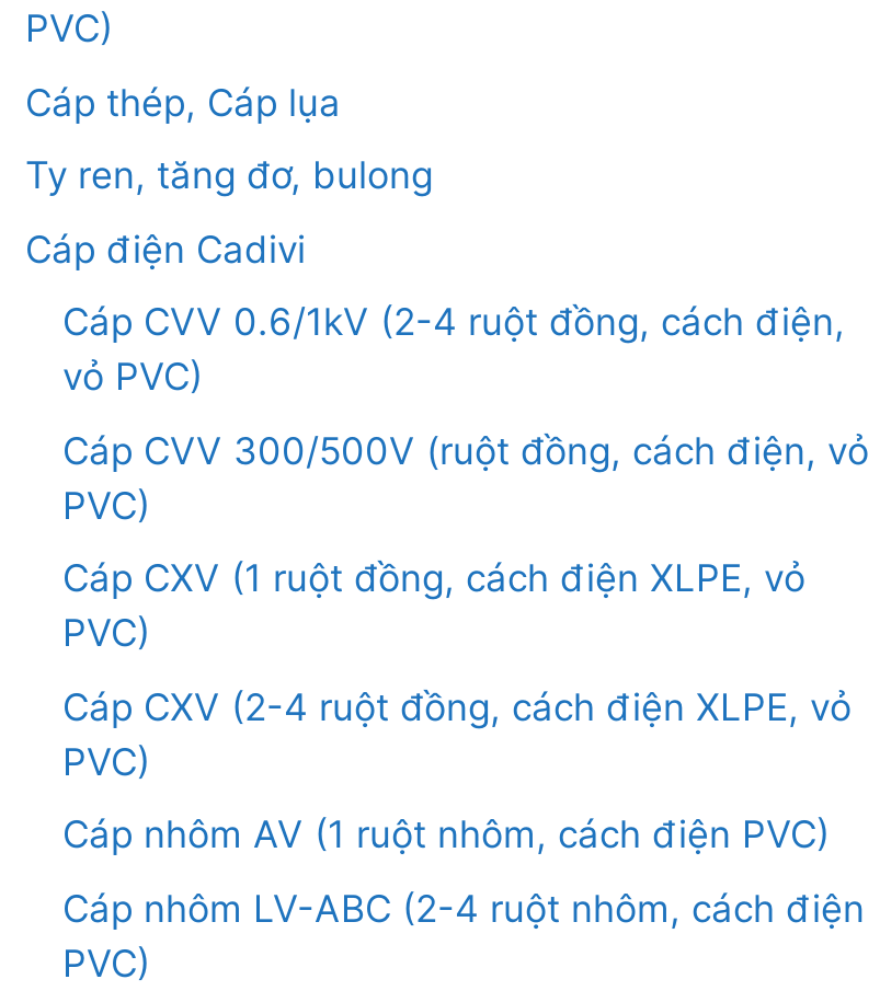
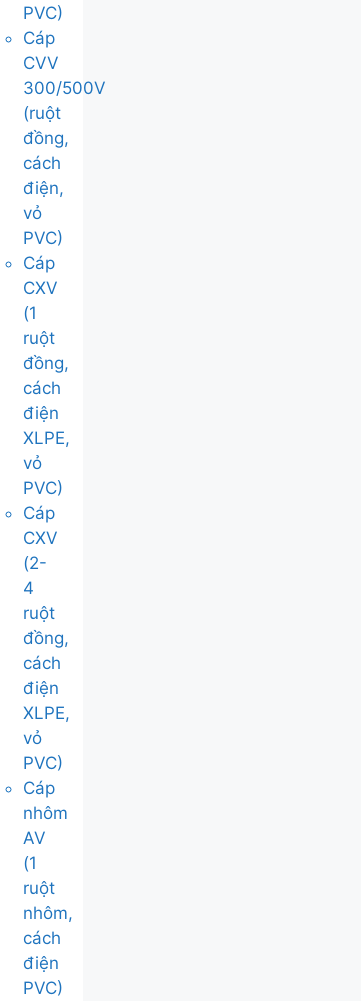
[25,80,869,472] Cáp thép, Cáp lụa | Ty ren, tăng đơ, bulong | Cáp điện Cadivi | Cáp CVV 0.6/1kV (2-4 ruột đồng, cách điện, | vỏ PVC) | Cáp CVV 300/500V (ruột đồng, cách điện, vỏ -> [23,28,106,223] Cáp | CVV | 300/500V | (ruột | đồng, | cách | điện, | vỏ
[62,813,865,930] Cáp nhôm AV (1 ruột nhôm, cách điện PVC) | Cáp nhôm LV-ABC (2-4 ruột nhôm, cách điện -> [23,778,73,973] Cáp | nhôm | AV | (1 | ruột | nhôm, | cách | điện

